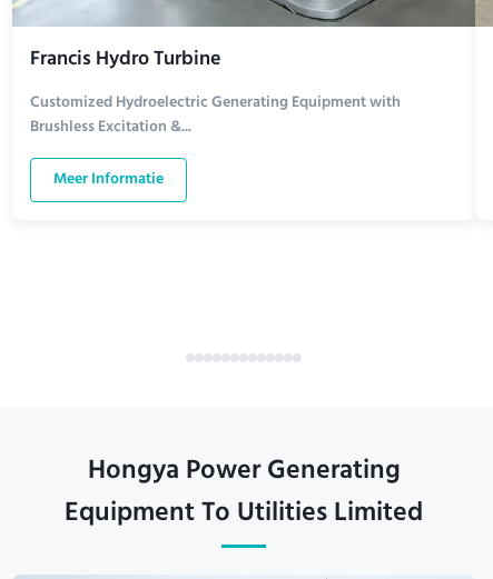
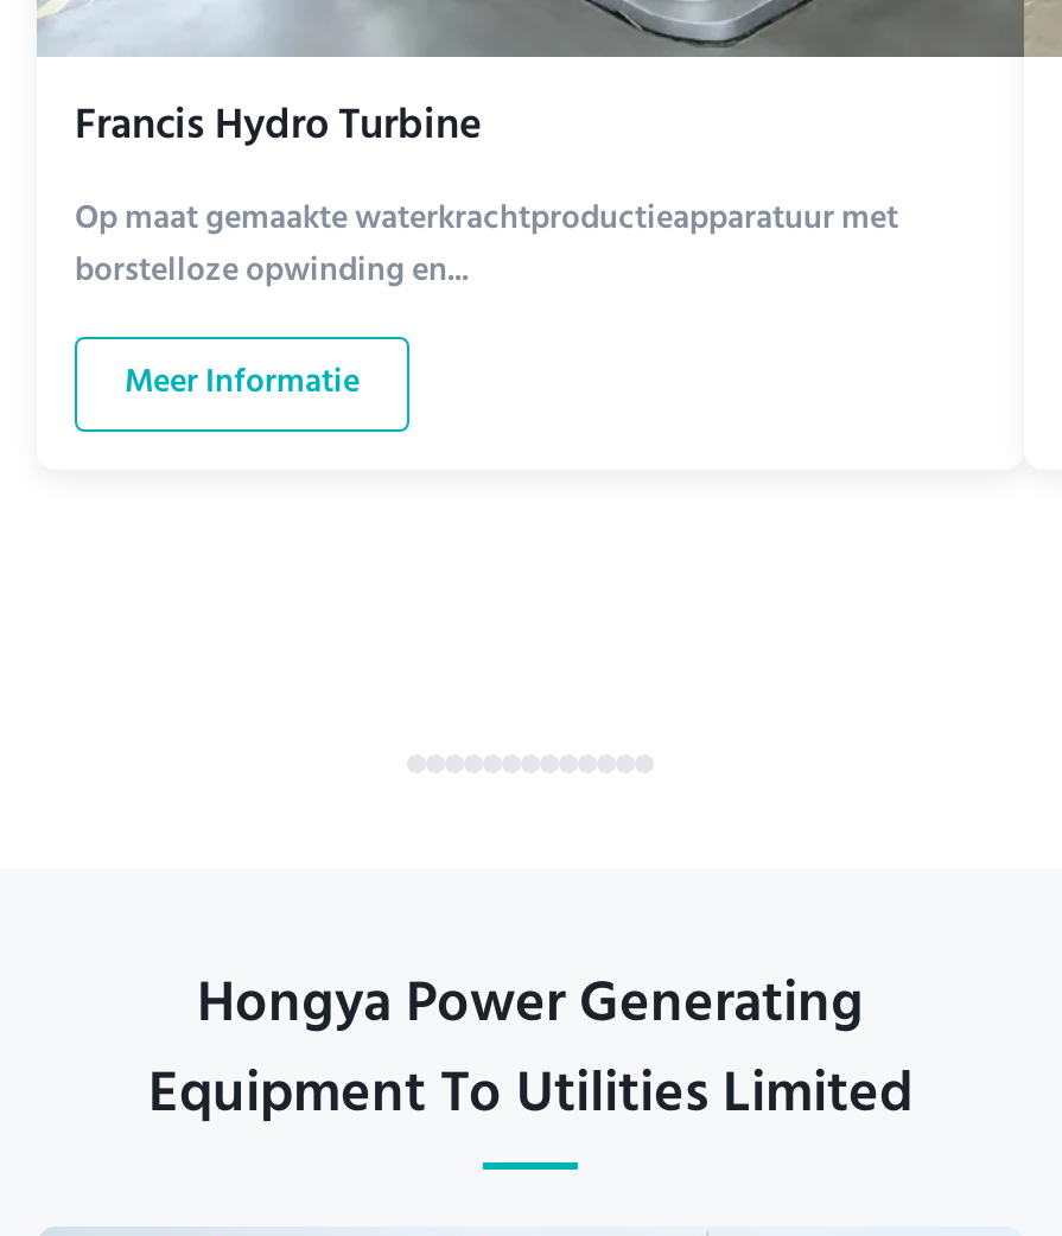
[30,88,401,144] Customized Hydroelectric Generating Equipment with | Brushless Excitation &... -> [75,188,898,307] Op maat gemaakte waterkrachtproductieapparatuur met | borstelloze opwinding en...

